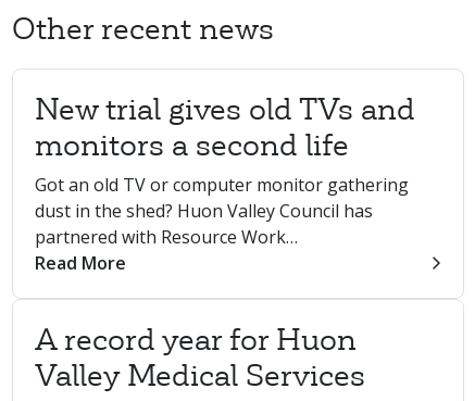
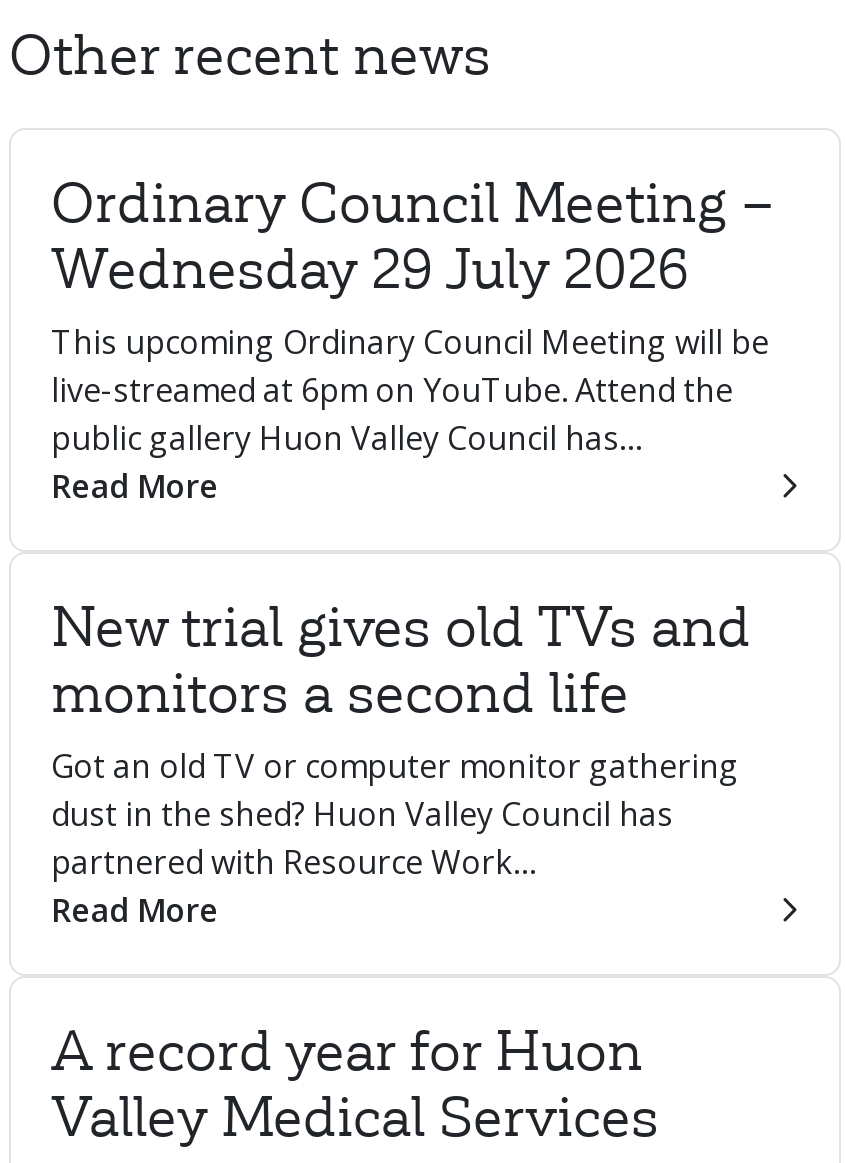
none -> [51,168,775,508] Ordinary Council Meeting – | Wednesday 29 July 2026 | This upcoming Ordinary Council Meeting will be | live-streamed at 6pm on YouTube. Attend the | public gallery Huon Valley Council has… | Read More

